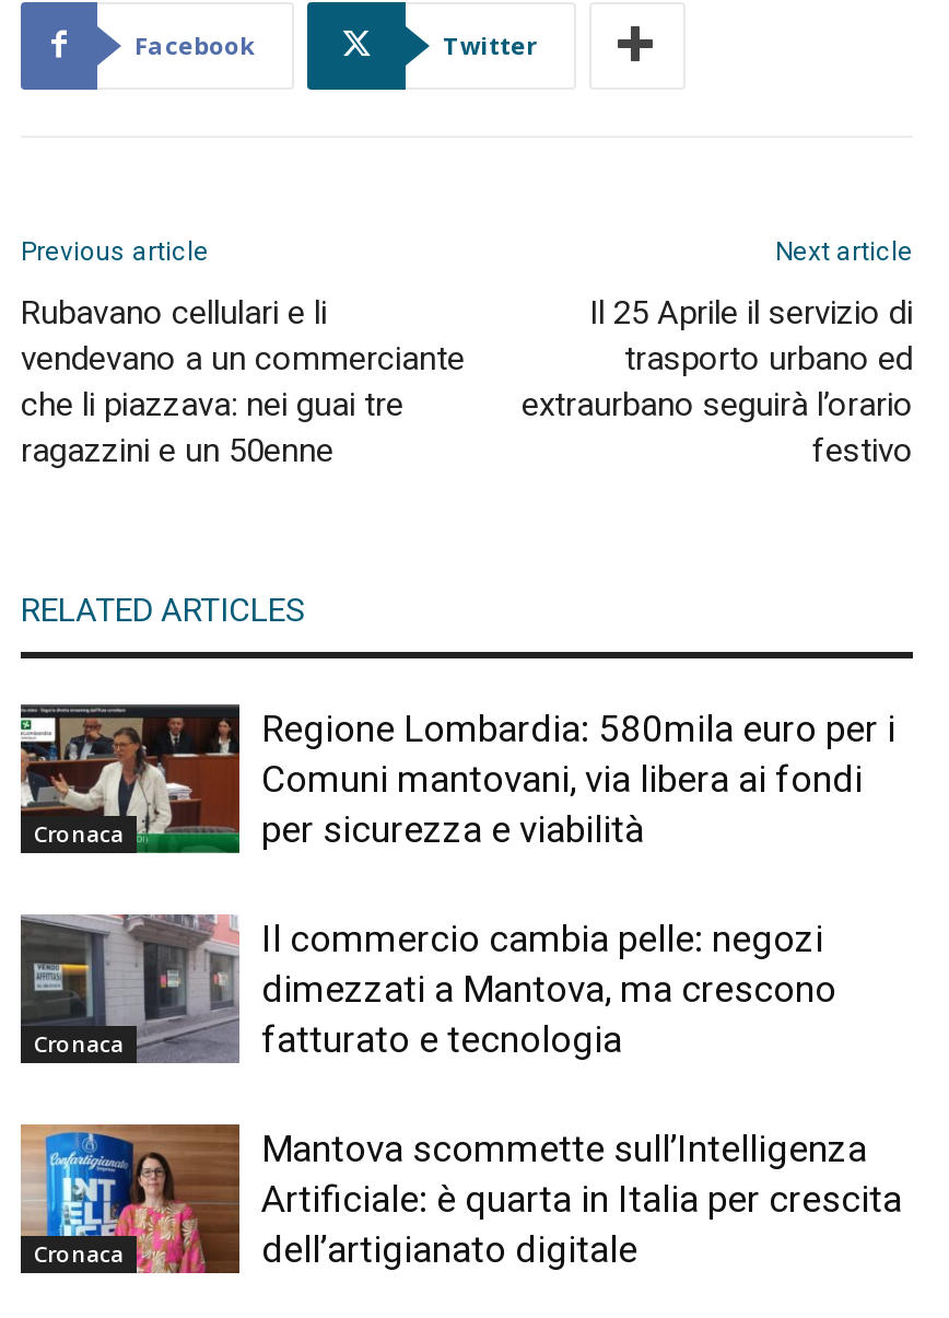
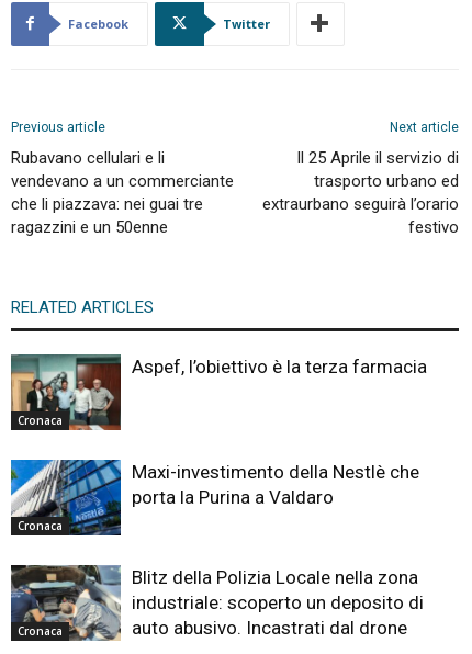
[21,704,895,855] [image] | Regione Lombardia: 580mila euro per i | Comuni mantovani, via libera ai fondi | per sicurezza e viabilità -> [11,354,427,431] [image] | Aspef, l’obiettivo è la terza farmacia
[19,912,836,1065] [image] | Il commercio cambia pelle: negozi | dimezzati a Mantova, ma crescono | fatturato e tecnologia -> [10,459,419,537] [image] | Maxi-investimento della Nestlè che | porta la Purina a Valdaro
[19,1122,902,1275] [image] | Mantova scommette sull’Intelligenza | Artificiale: è quarta in Italia per crescita | dell’artigianato digitale -> [10,564,424,641] [image] | Blitz della Polizia Locale nella zona | industriale: scoperto un deposito di | auto abusivo. Incastrati dal drone

